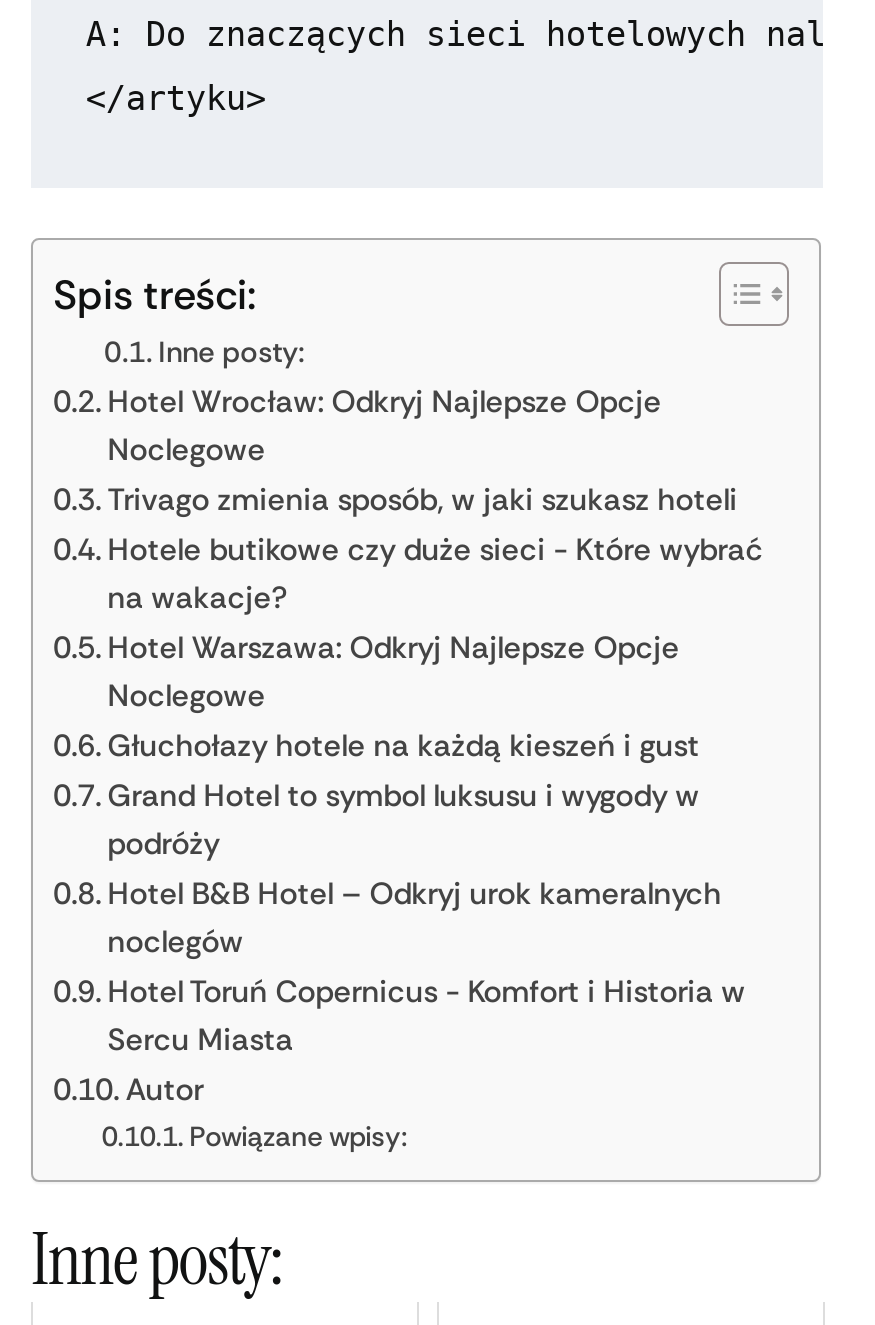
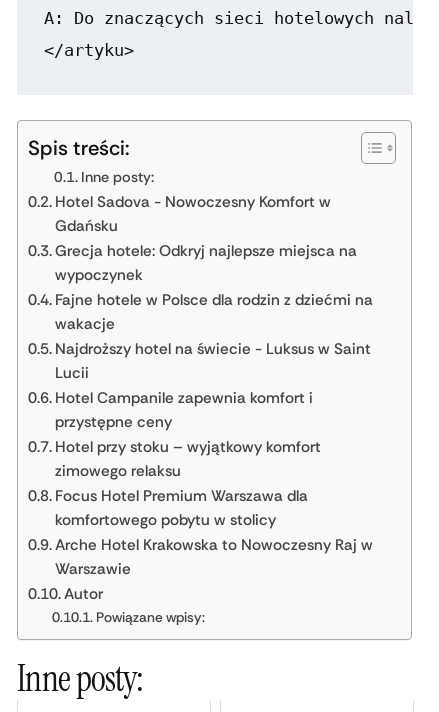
[107,383,763,1061] Hotel Wrocław: Odkryj Najlepsze Opcje | Noclegowe | Trivago zmienia sposób, w jaki szukasz hoteli | Hotele butikowe czy duże sieci - Które wybrać | na wakacje? | Hotel Warszawa: Odkryj Najlepsze Opcje | Noclegowe | Głuchołazy hotele na każdą kieszeń i gust | Grand Hotel to symbol luksusu i wygody w | podróży | Hotel B&B Hotel – Odkryj urok kameralnych | noclegów | Hotel Toruń Copernicus - Komfort i Historia w | Sercu Miasta -> [55,192,373,579] Hotel Sadova - Nowoczesny Komfort w | Gdańsku | Grecja hotele: Odkryj najlepsze miejsca na | wypoczynek | Fajne hotele w Polsce dla rodzin z dziećmi na | wakacje | Najdroższy hotel na świecie - Luksus w Saint | Lucii | Hotel Campanile zapewnia komfort i | przystępne ceny | Hotel przy stoku – wyjątkowy komfort | zimowego relaksu | Focus Hotel Premium Warszawa dla | komfortowego pobytu w stolicy | Arche Hotel Krakowska to Nowoczesny Raj w | Warszawie

